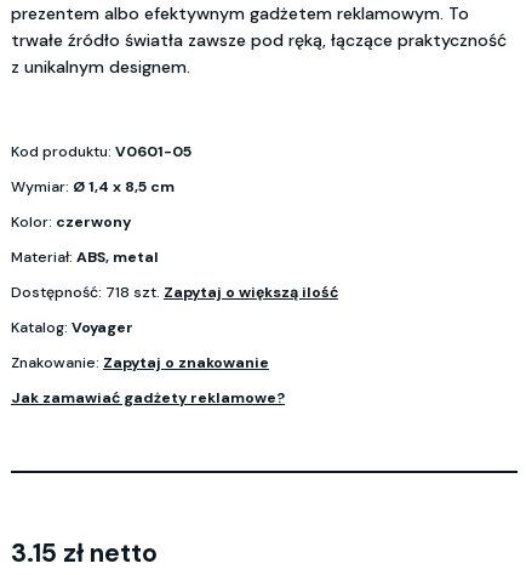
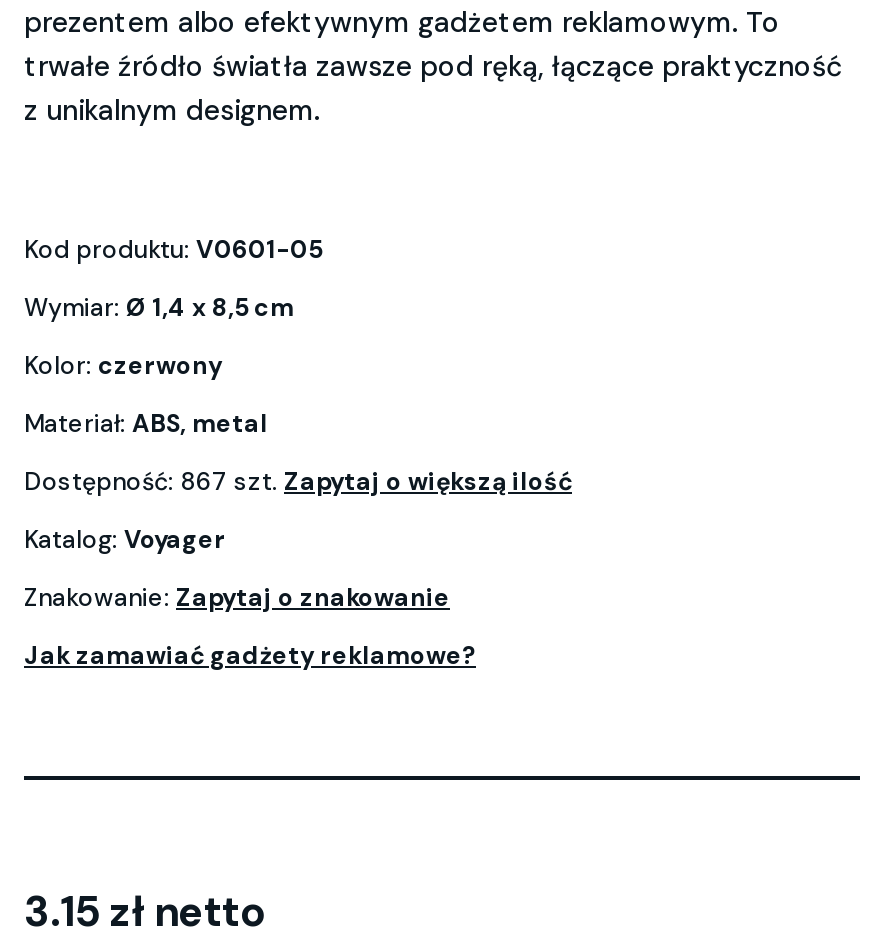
[11,283,338,303] Dostępność: 718 szt. Zapytaj o większą ilość -> [24,467,572,499] Dostępność: 867 szt. Zapytaj o większą ilość

